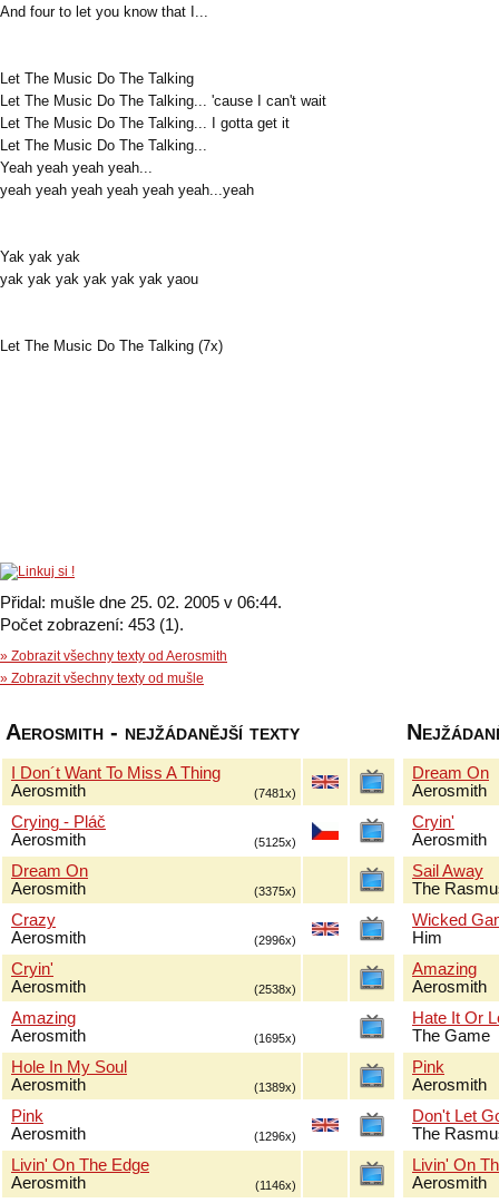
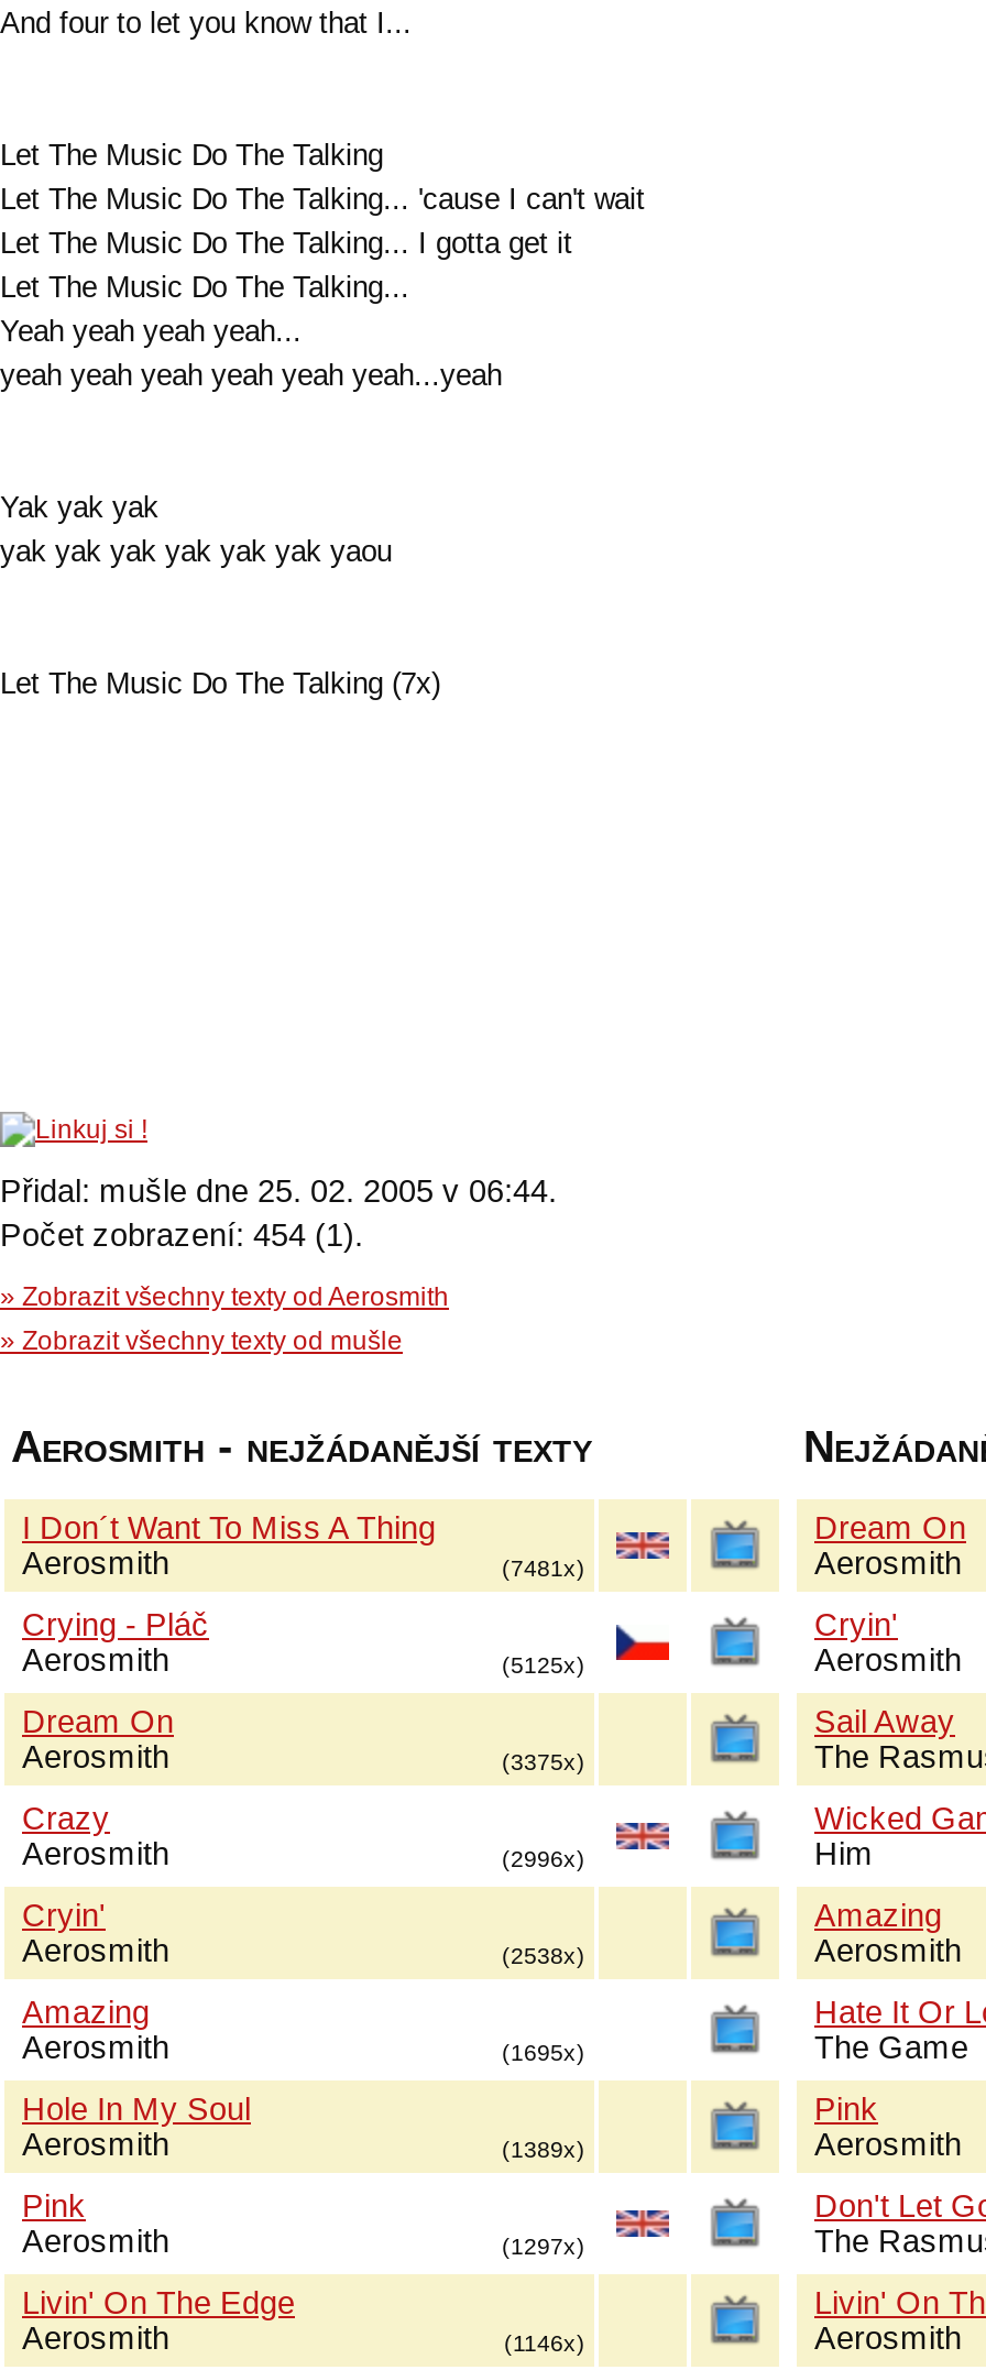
[0,616,184,634] Počet zobrazení: 453 (1). -> [0,1217,363,1253] Počet zobrazení: 454 (1).
[254,1129,296,1143] (1296x) -> [502,2232,585,2259] (1297x)

